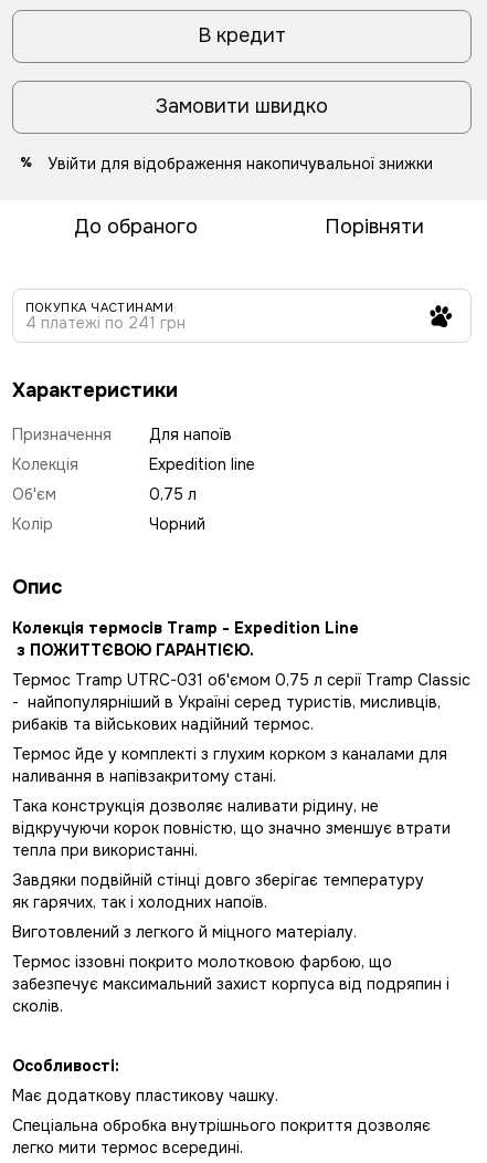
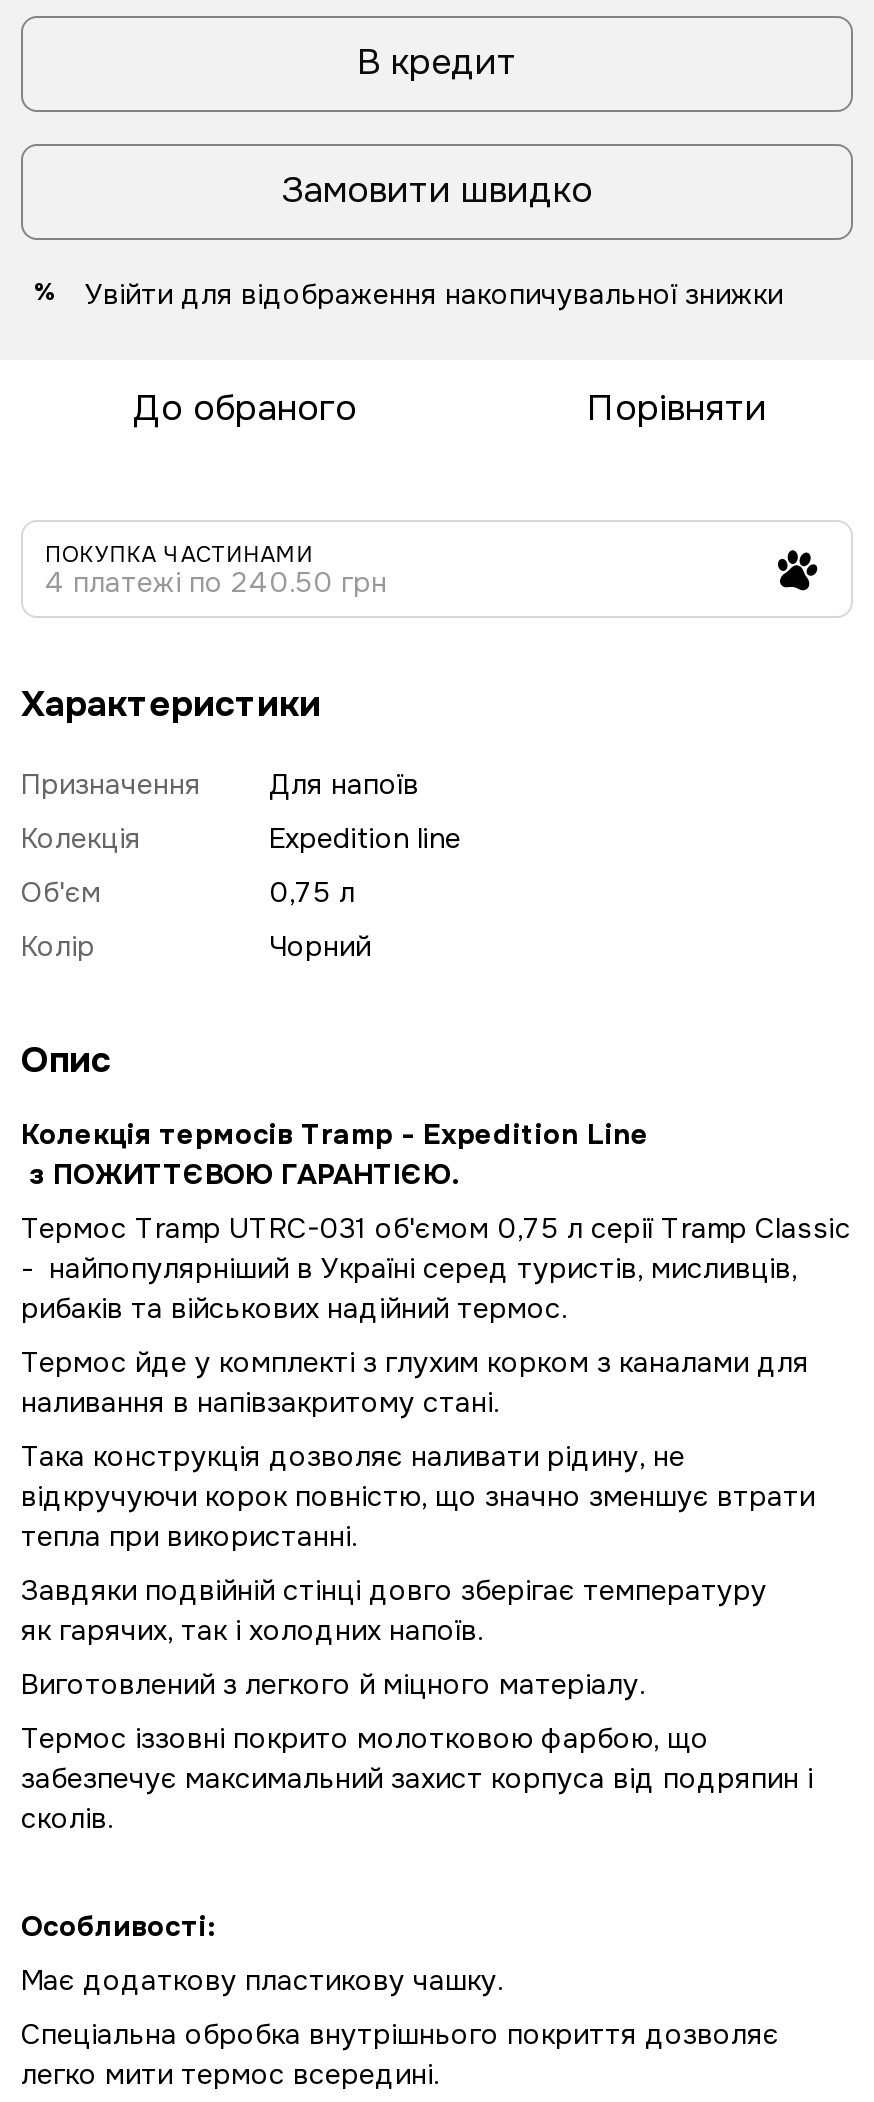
[25,312,186,332] 4 платежі по 241 грн -> [45,563,387,599] 4 платежі по 240.50 грн

